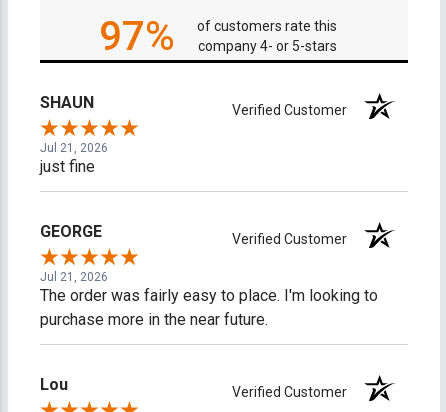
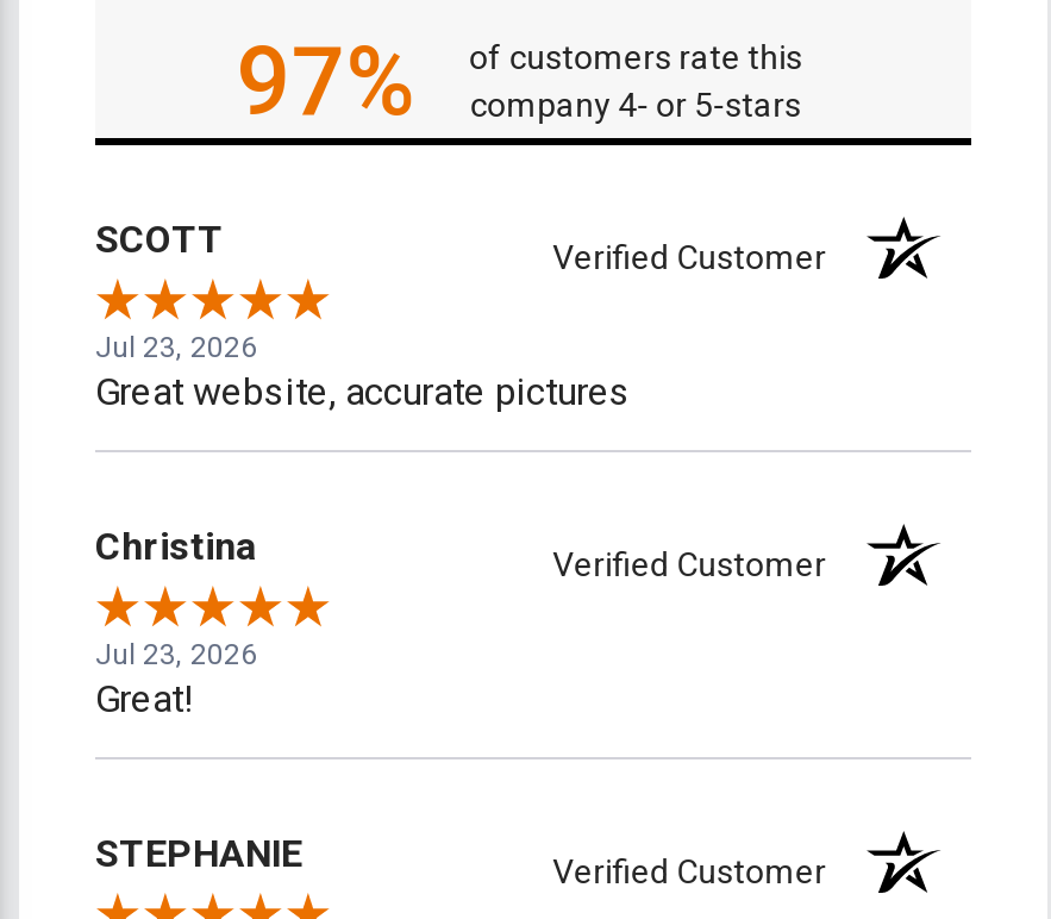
[40,93,94,112] SHAUN -> [95,216,224,261] SCOTT
[40,141,108,176] Jul 21, 2026 | just fine -> [95,330,631,414] Jul 23, 2026 | Great website, accurate pictures
[40,222,102,241] GEORGE -> [95,523,257,568] Christina
[40,270,378,329] Jul 21, 2026 | The order was fairly easy to place. I'm looking to | purchase more in the near future. -> [95,637,257,721] Jul 23, 2026 | Great!
[40,375,68,394] Lou -> [95,830,302,875] STEPHANIE

